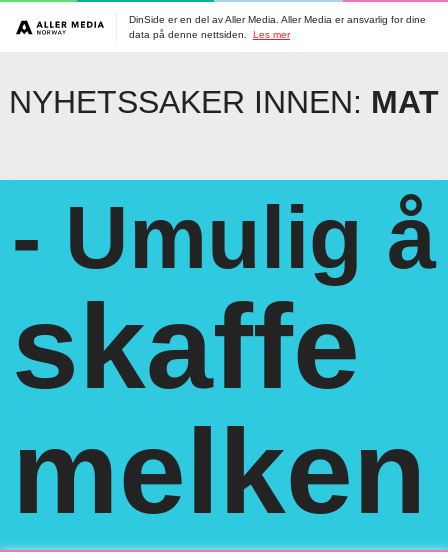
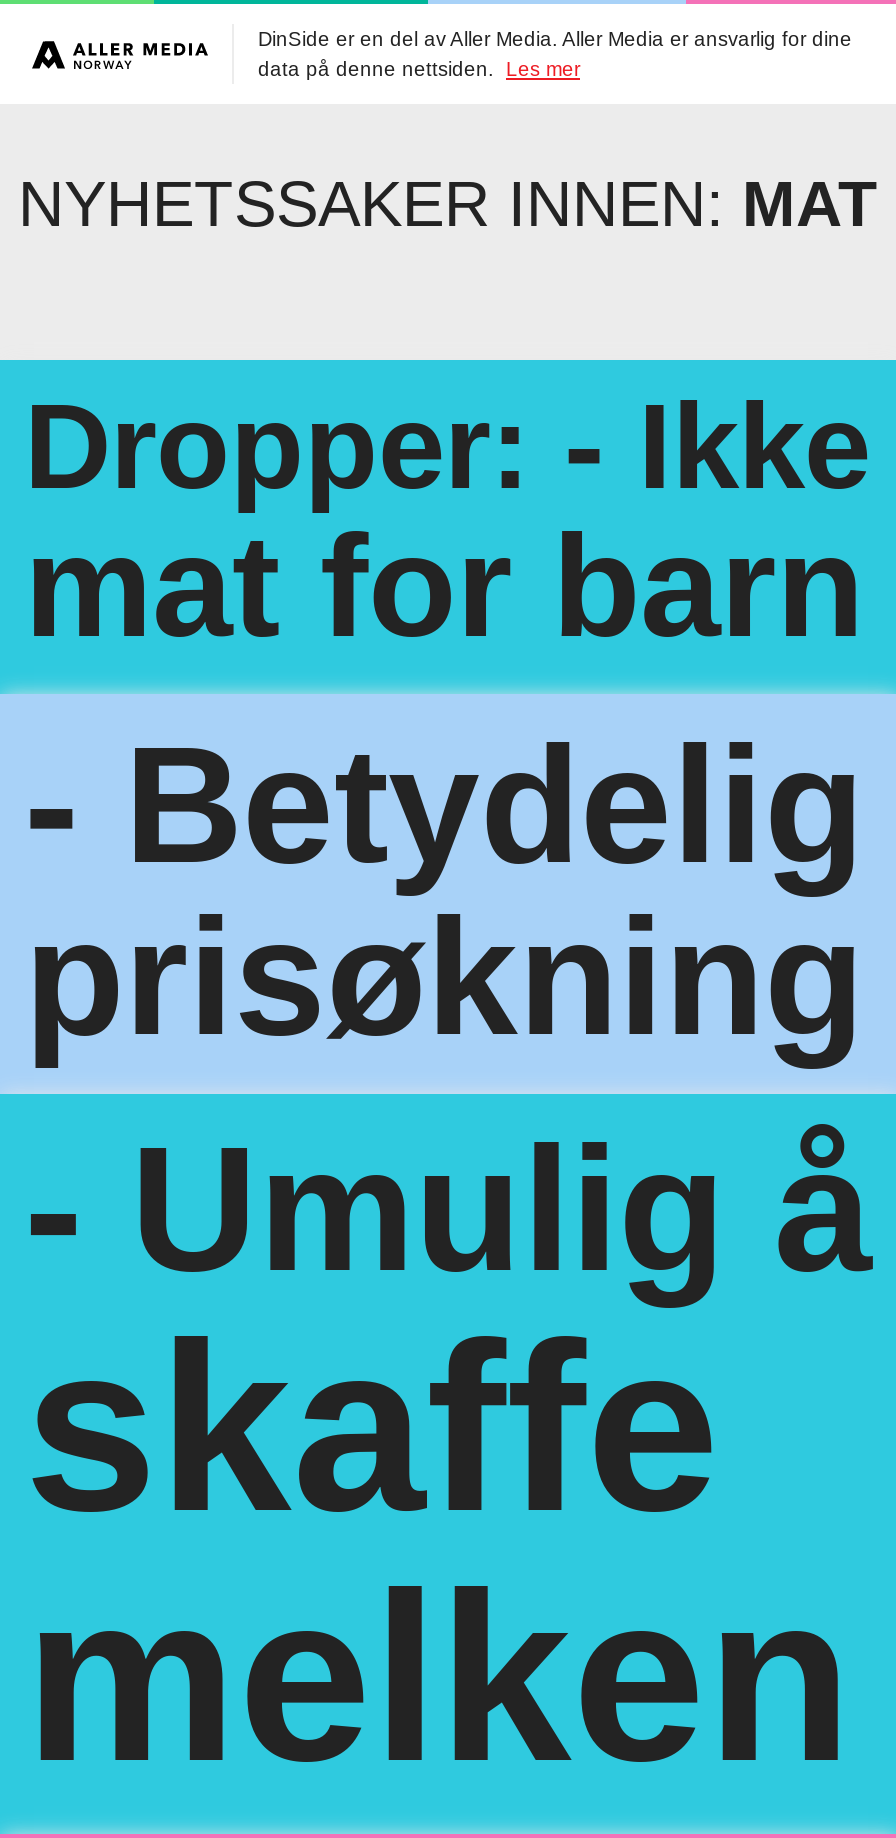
none -> [24,378,870,1068] Dropper: - Ikke | mat for barn | - Betydelig | prisøkning

